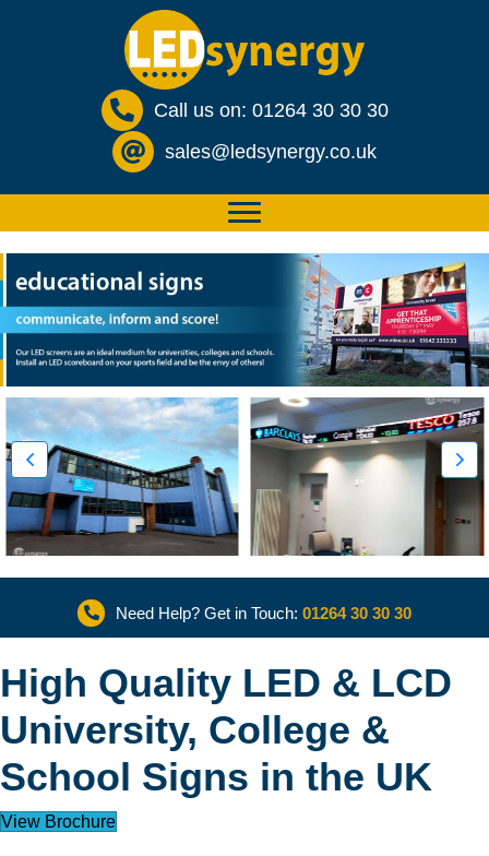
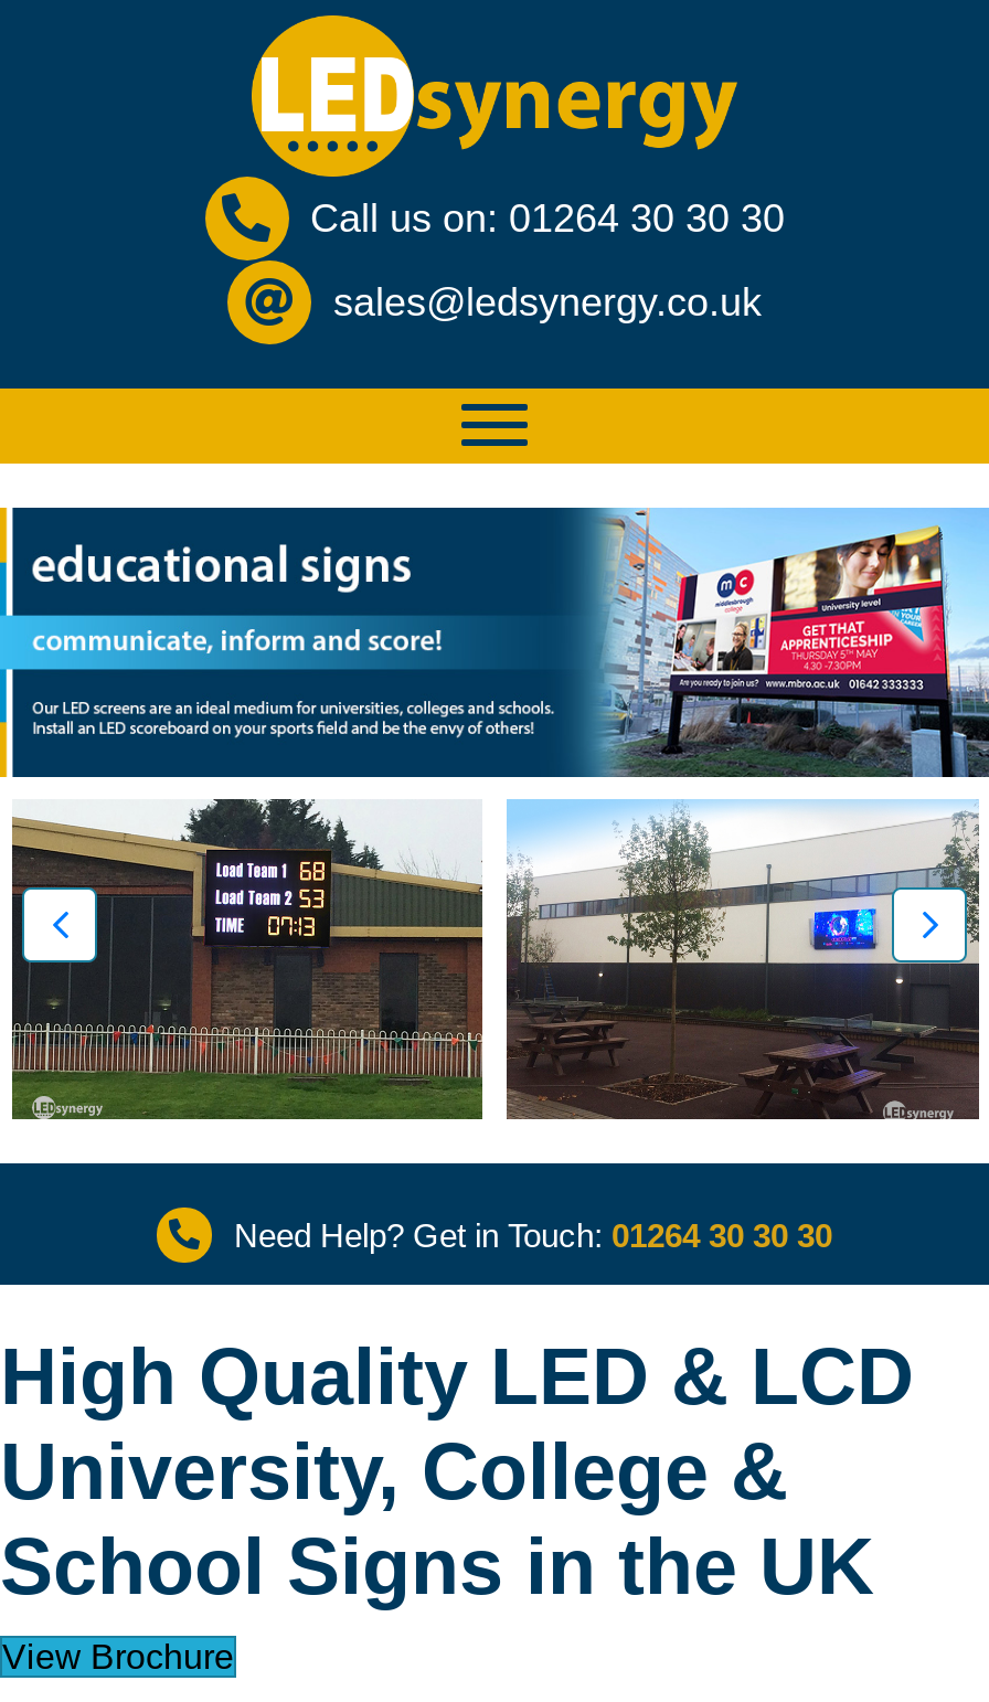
[5,396,239,556] [image] -> [9,797,486,1119] [image]
[249,396,485,557] [image] -> [506,797,980,1121] [image]

